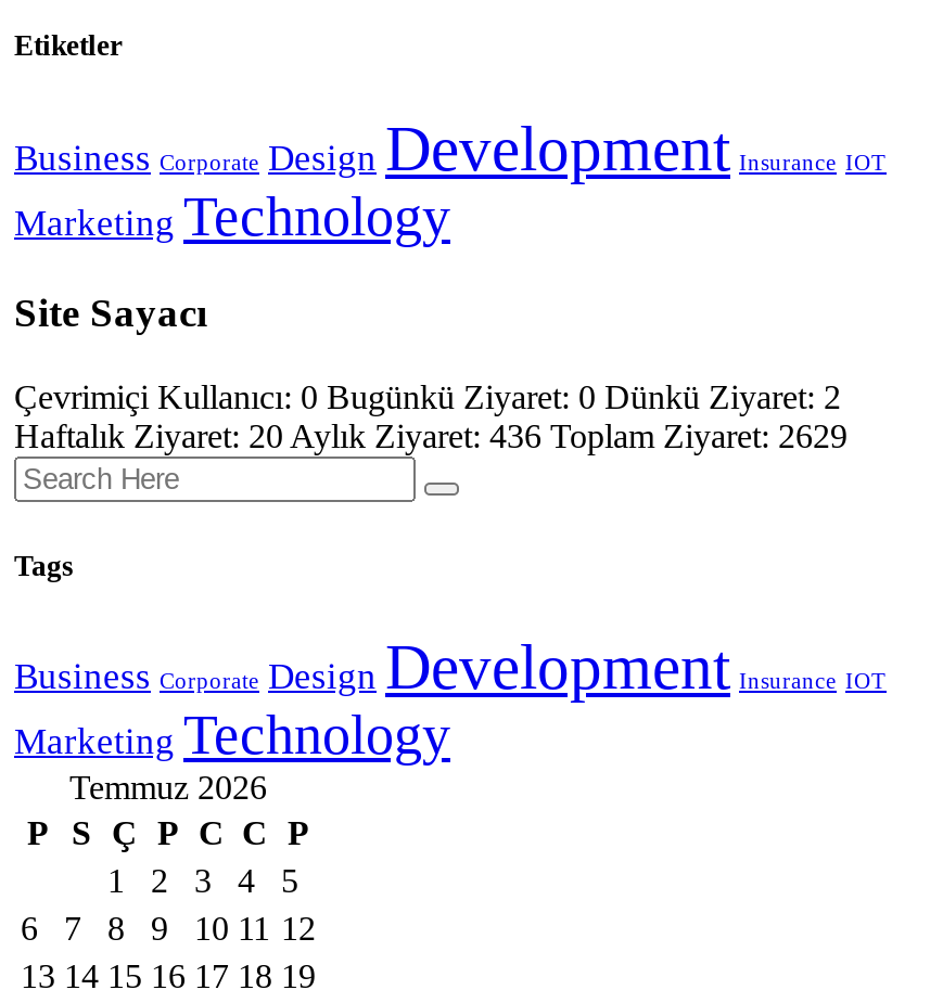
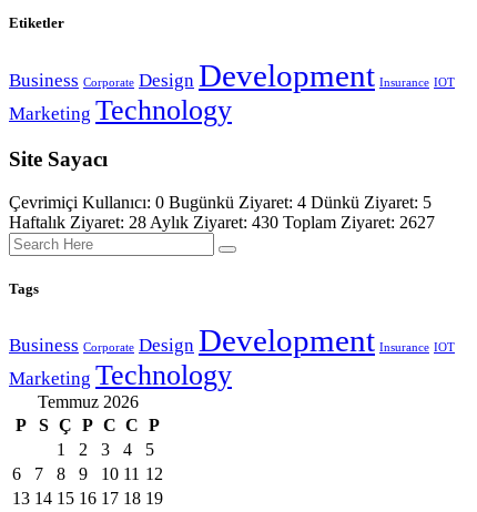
[14,379,841,416] Çevrimiçi Kullanıcı: 0 Bugünkü Ziyaret: 0 Dünkü Ziyaret: 2 -> [9,193,432,212] Çevrimiçi Kullanıcı: 0 Bugünkü Ziyaret: 4 Dünkü Ziyaret: 5
[14,418,848,455] Haftalık Ziyaret: 20 Aylık Ziyaret: 436 Toplam Ziyaret: 2629 -> [9,213,435,232] Haftalık Ziyaret: 28 Aylık Ziyaret: 430 Toplam Ziyaret: 2627

